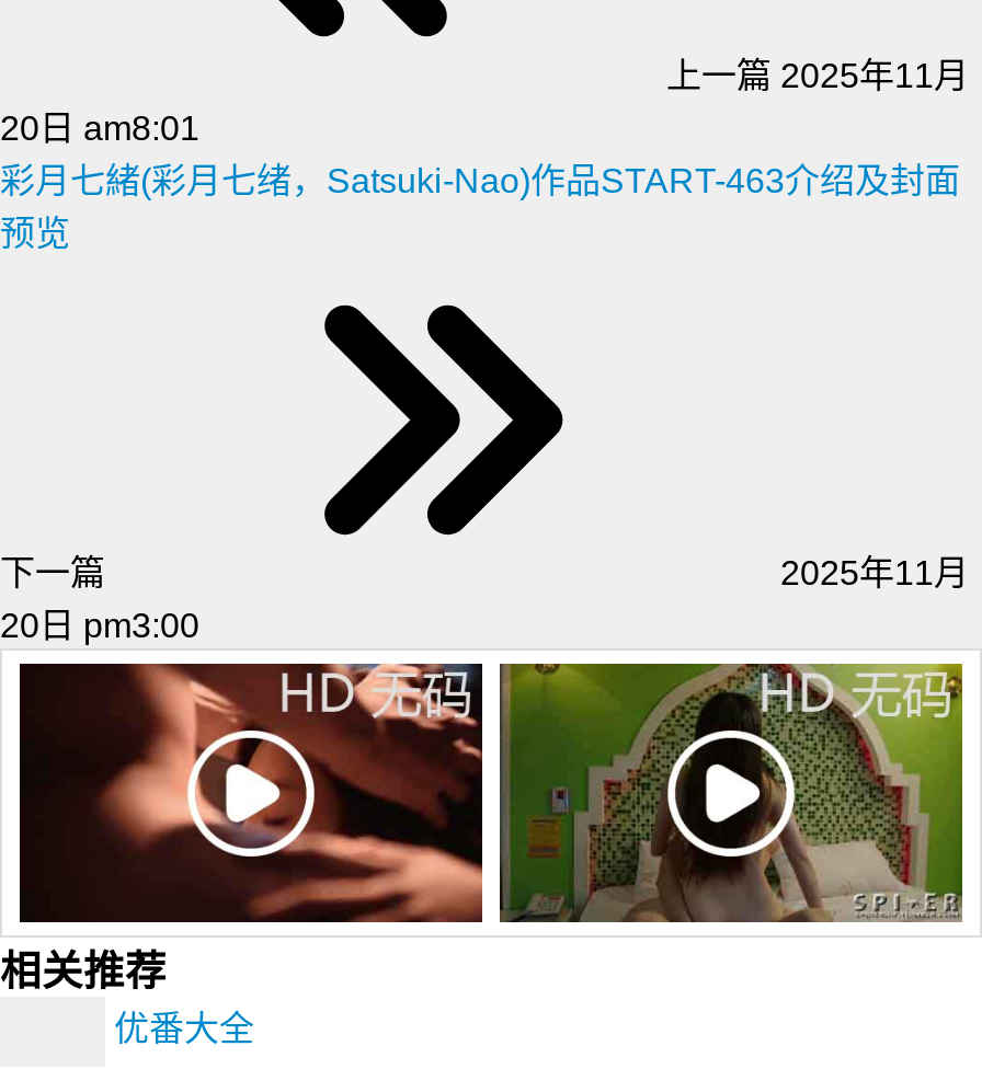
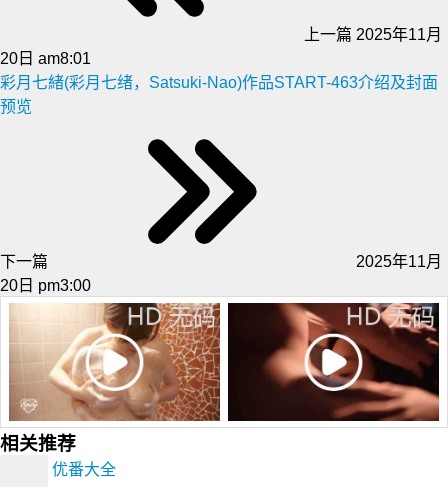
[18,662,484,924] [image] -> [8,302,221,422] [image]
[500,662,964,924] [image] -> [229,302,440,422] [image]

